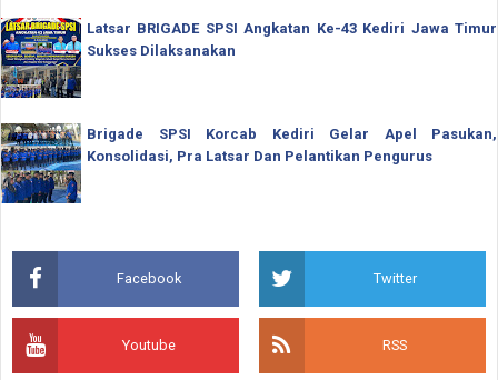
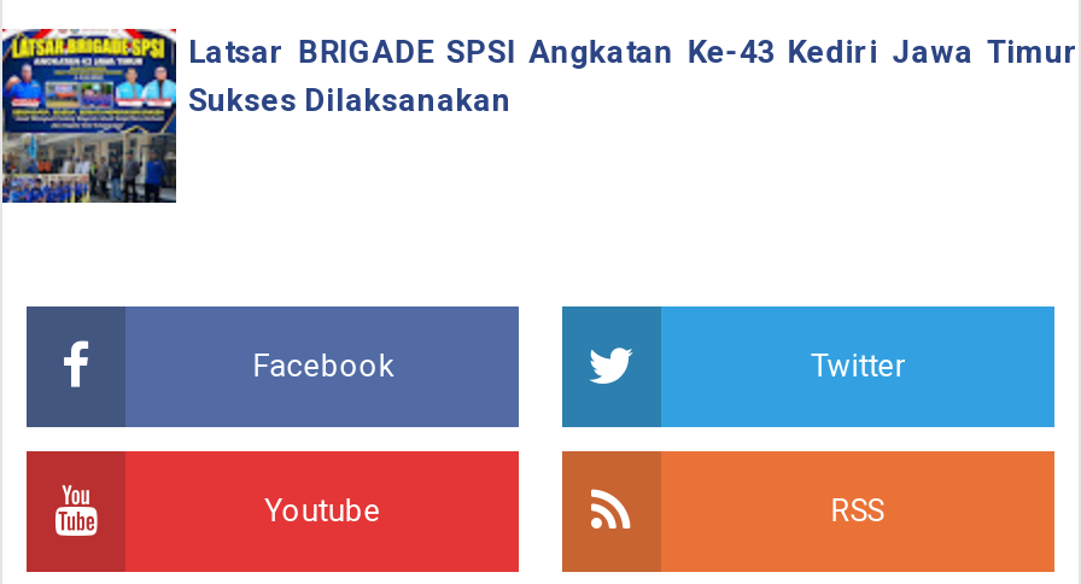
[3,122,497,204] [image] | Brigade SPSI Korcab Kediri Gelar Apel Pasukan, | Konsolidasi, Pra Latsar Dan Pelantikan Pengurus -> none

